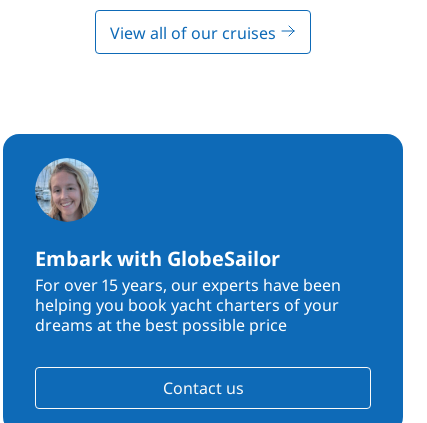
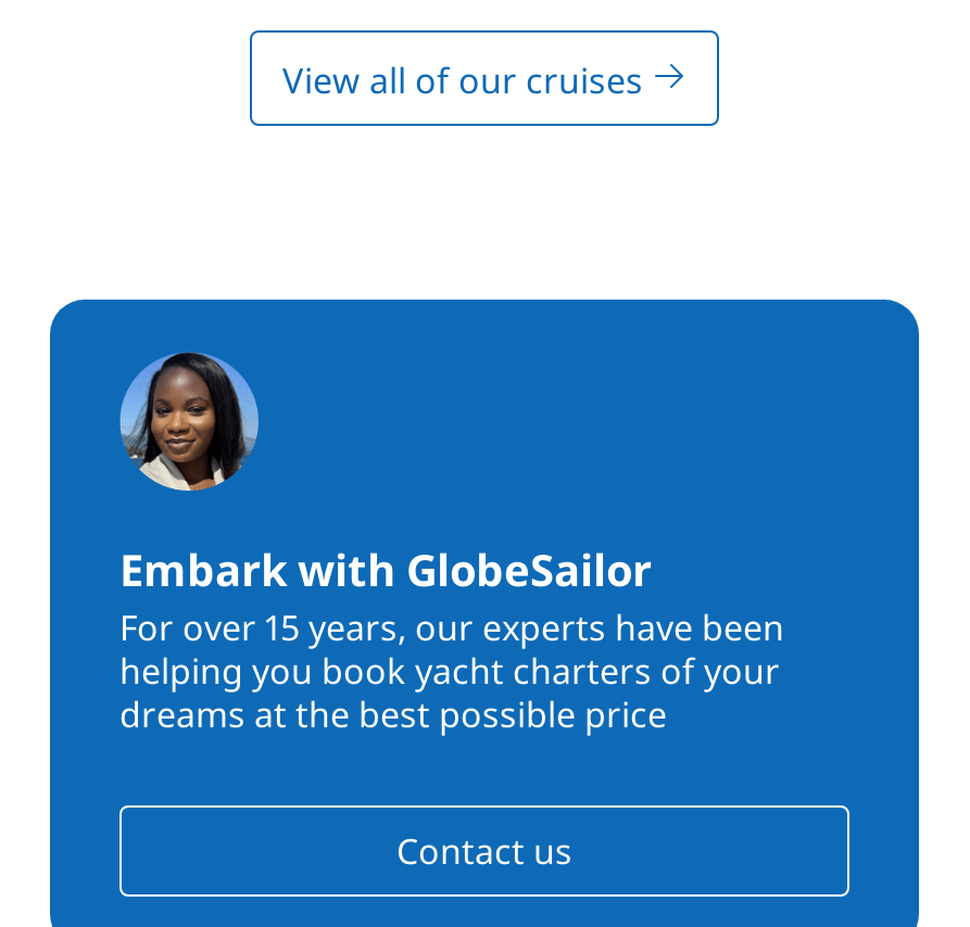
[35,157,98,222] [image] -> [119,350,256,493] [image]

